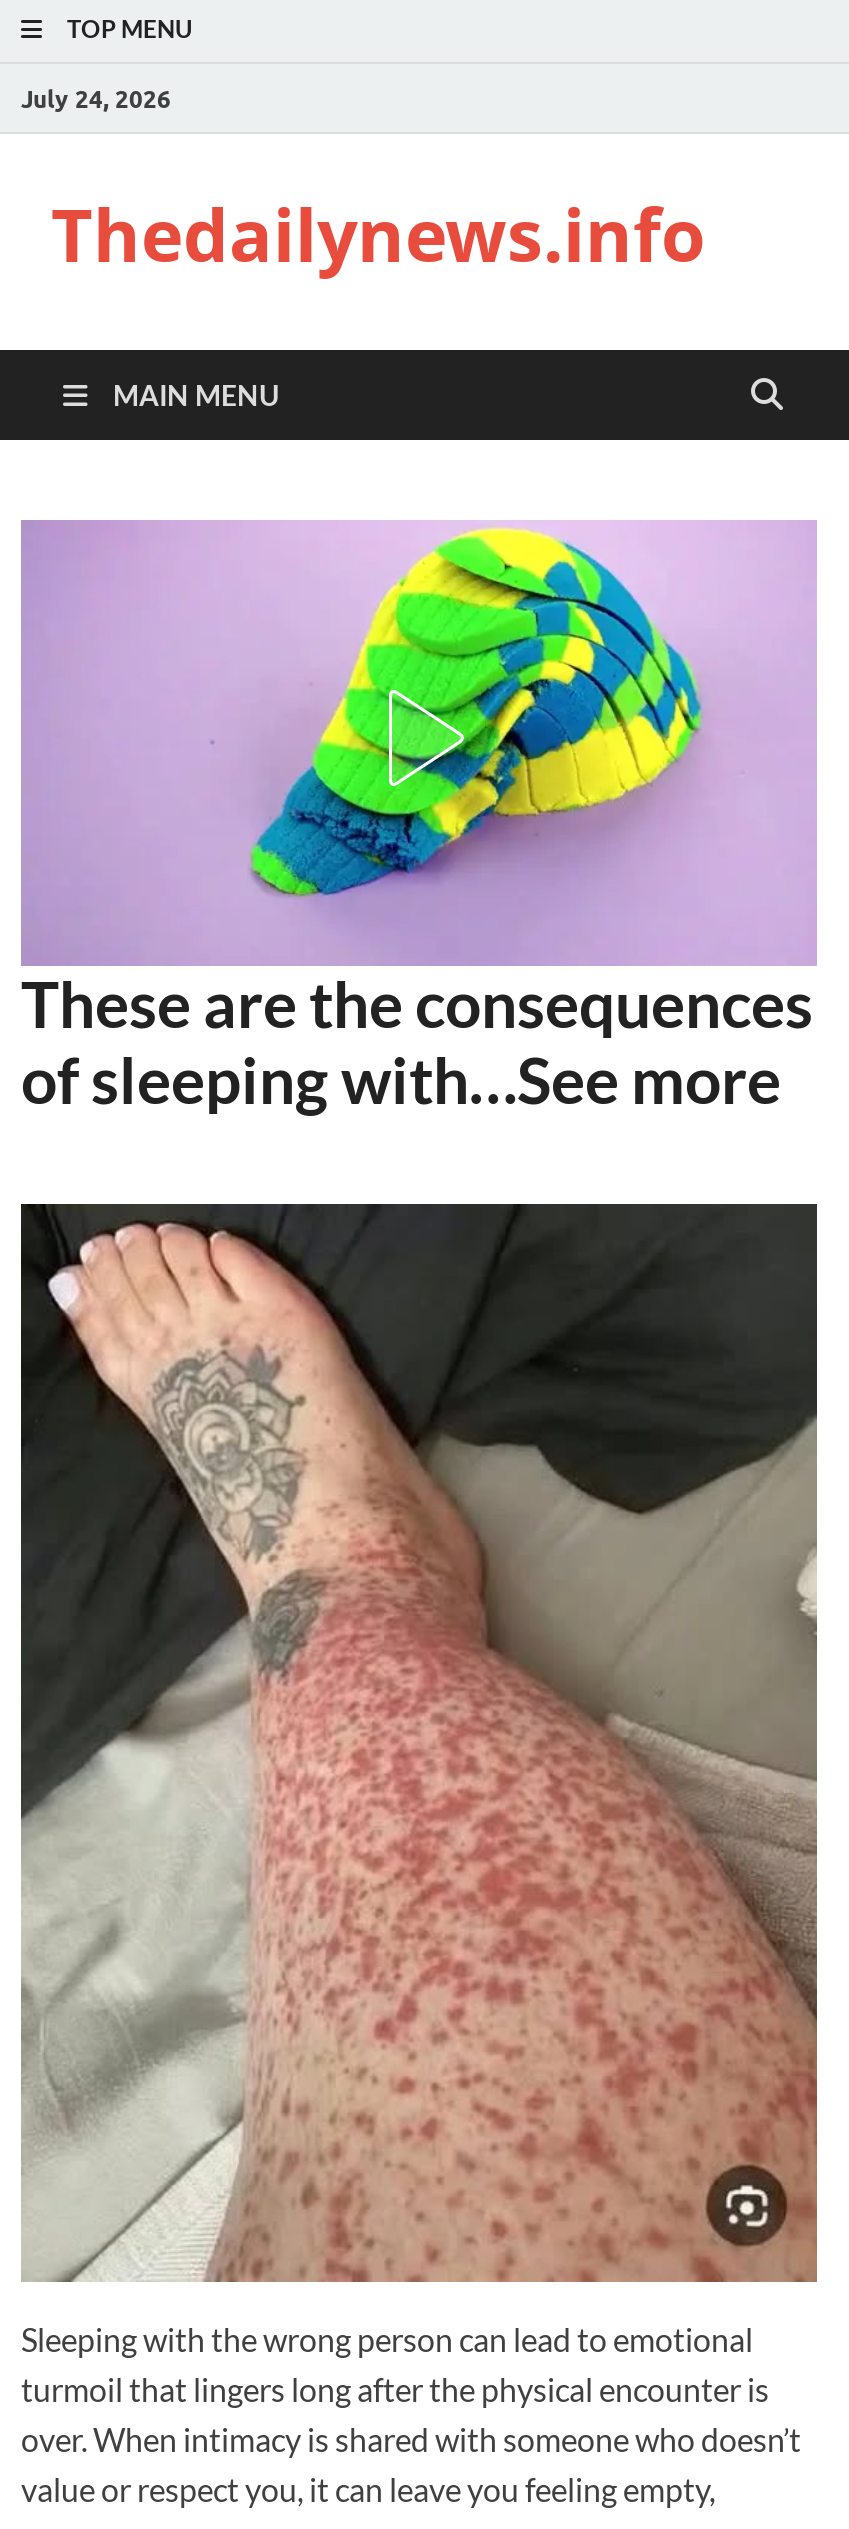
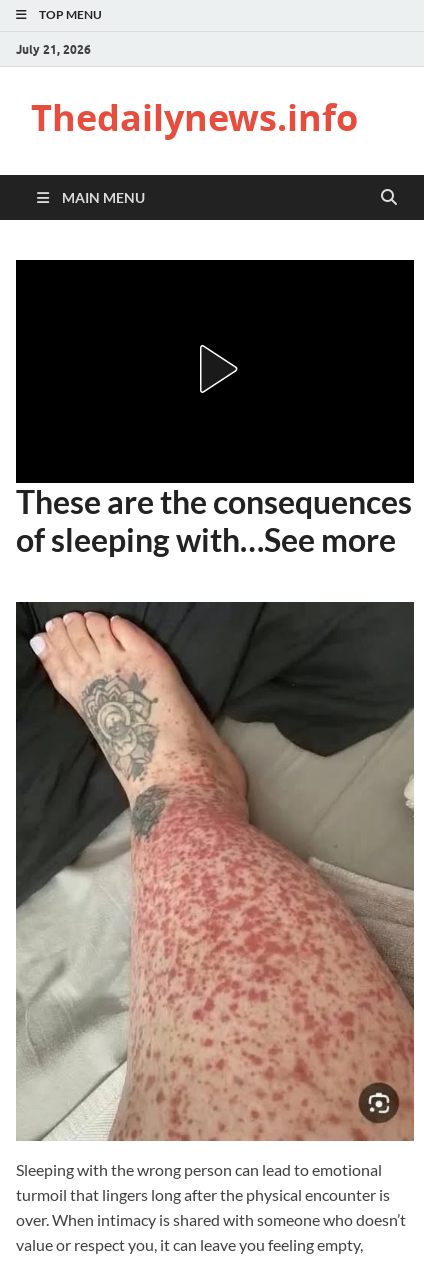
[21,83,171,113] July 24, 2026 -> [16,41,91,56] July 21, 2026
[21,520,817,960] [image] -> none

